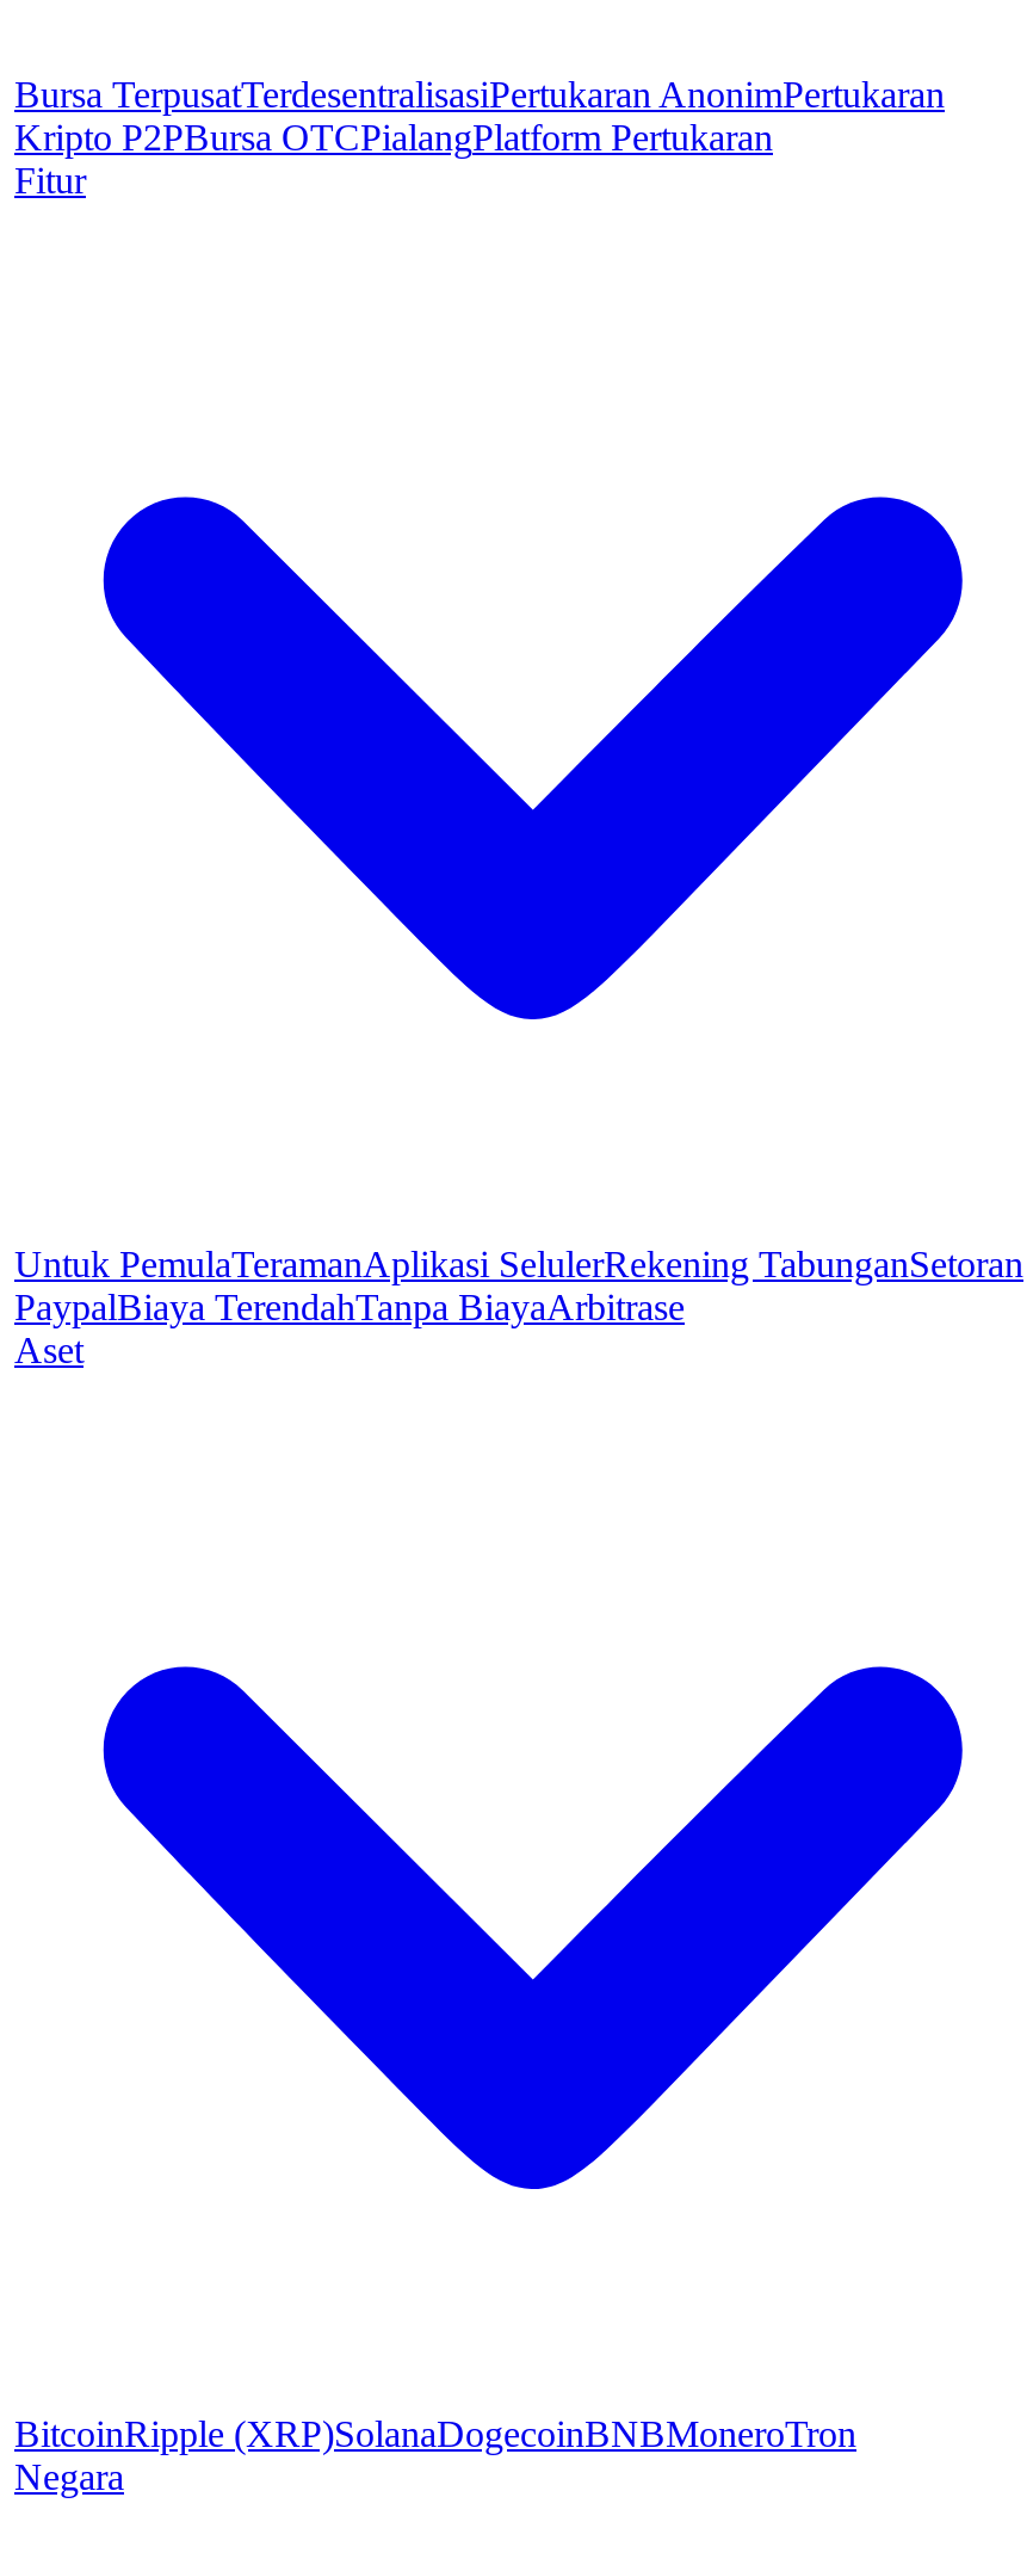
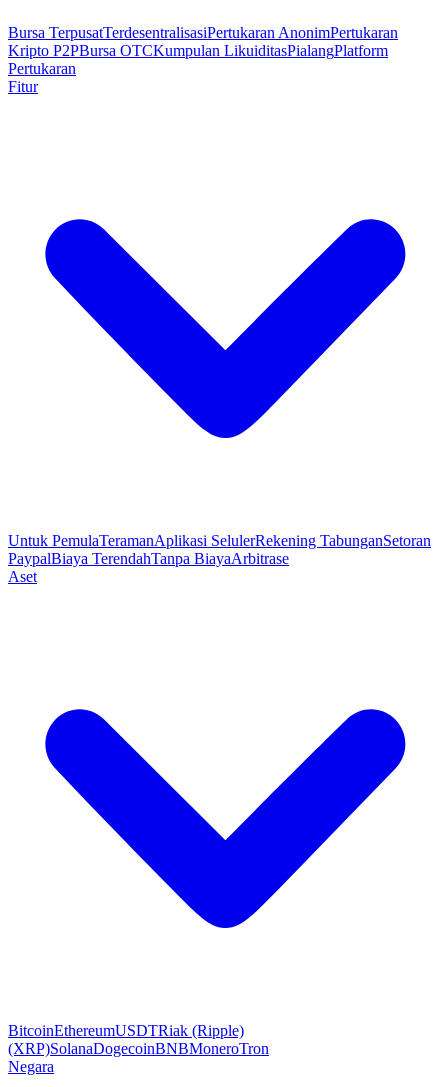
[14,117,773,158] Kripto P2PBursa OTCPialangPlatform Pertukaran -> [8,42,388,77] Kripto P2PBursa OTCKumpulan LikuiditasPialangPlatform | Pertukaran
[14,2413,856,2454] BitcoinRipple (XRP)SolanaDogecoinBNBMoneroTron -> [8,1022,269,1057] BitcoinEthereumUSDTRiak (Ripple) | (XRP)SolanaDogecoinBNBMoneroTron

